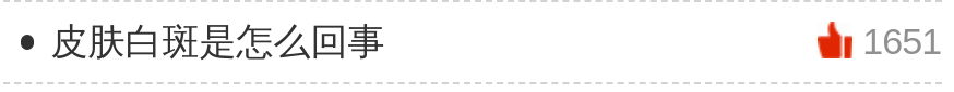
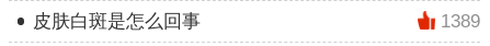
[863,21,941,62] 1651 -> [440,11,480,31] 1389

